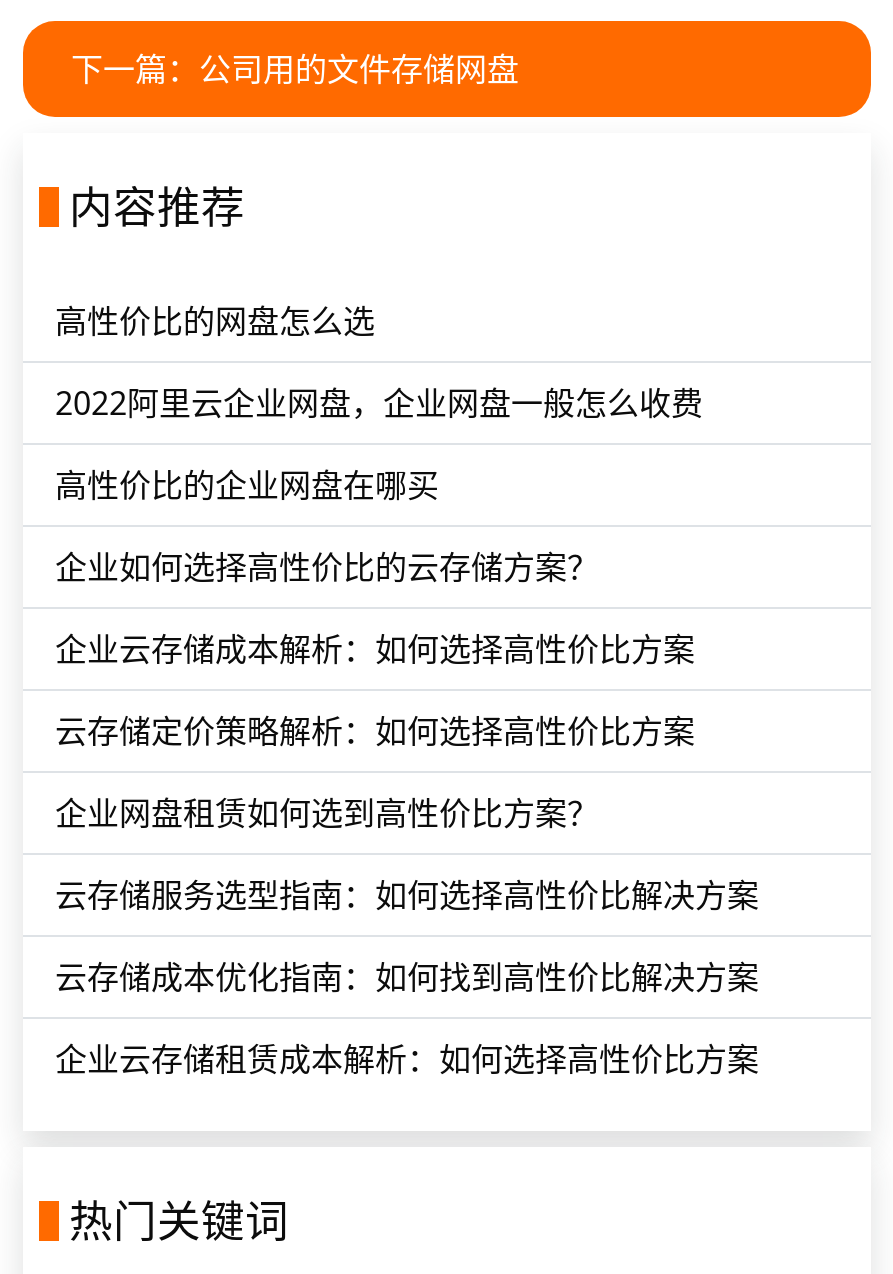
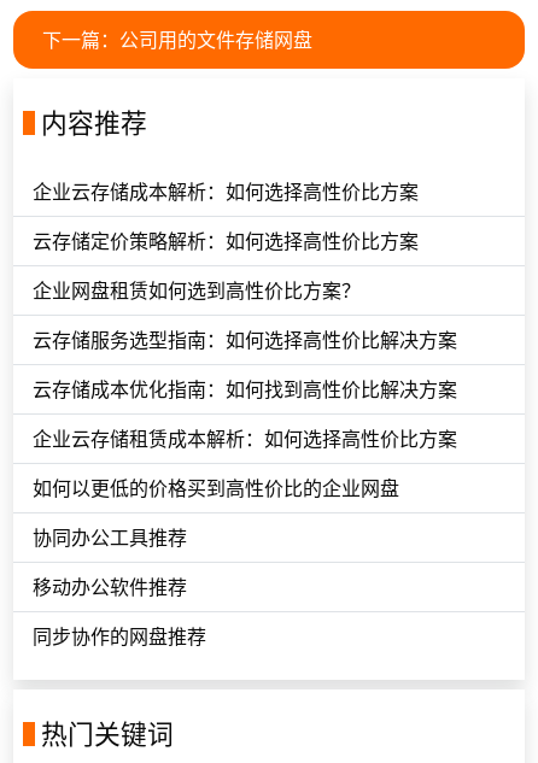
[55,299,703,589] 高性价比的网盘怎么选 | 2022阿里云企业网盘，企业网盘一般怎么收费 | 高性价比的企业网盘在哪买 | 企业如何选择高性价比的云存储方案？ -> none
moved [55,627,759,1081] -> [33,178,457,452]: 企业云存储成本解析：如何选择高性价比方案 | 云存储定价策略解析：如何选择高性价比方案 | 企业网盘租赁如何选到高性价比方案？ | 云存储服务选型指南：如何选择高性价比解决方案 | 云存储成本优化指南：如何找到高性价比解决方案 | 企业云存储租赁成本解析：如何选择高性价比方案
none -> [33,475,399,650] 如何以更低的价格买到高性价比的企业网盘 | 协同办公工具推荐 | 移动办公软件推荐 | 同步协作的网盘推荐

